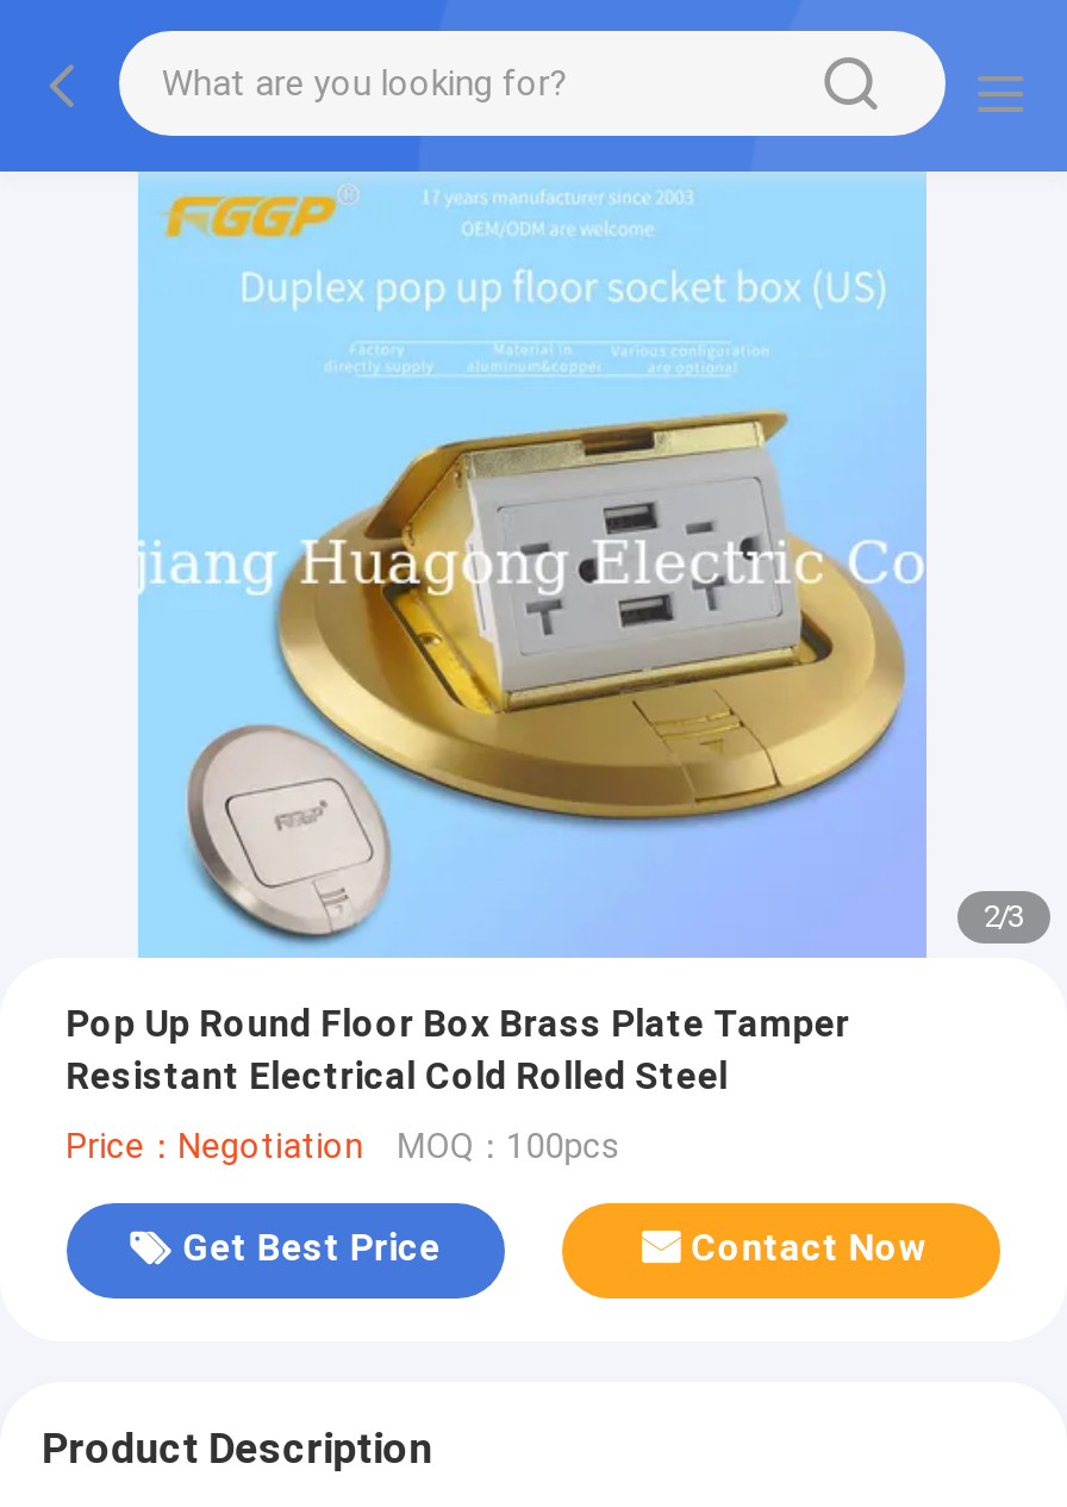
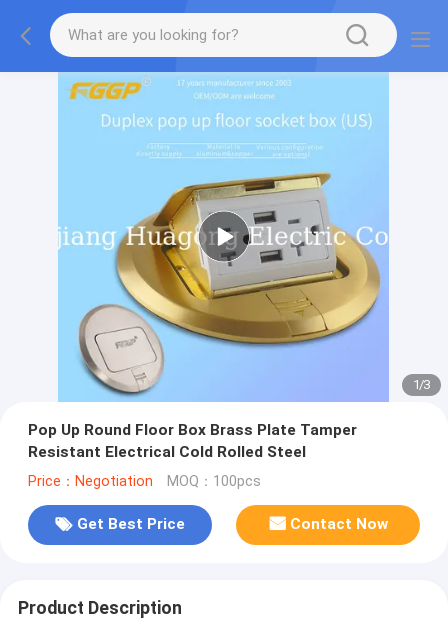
[476,507,588,619] [image] -> [199,212,248,261] [image]
[984,899,1024,934] 2/3 -> [413,377,430,392] 1/3

